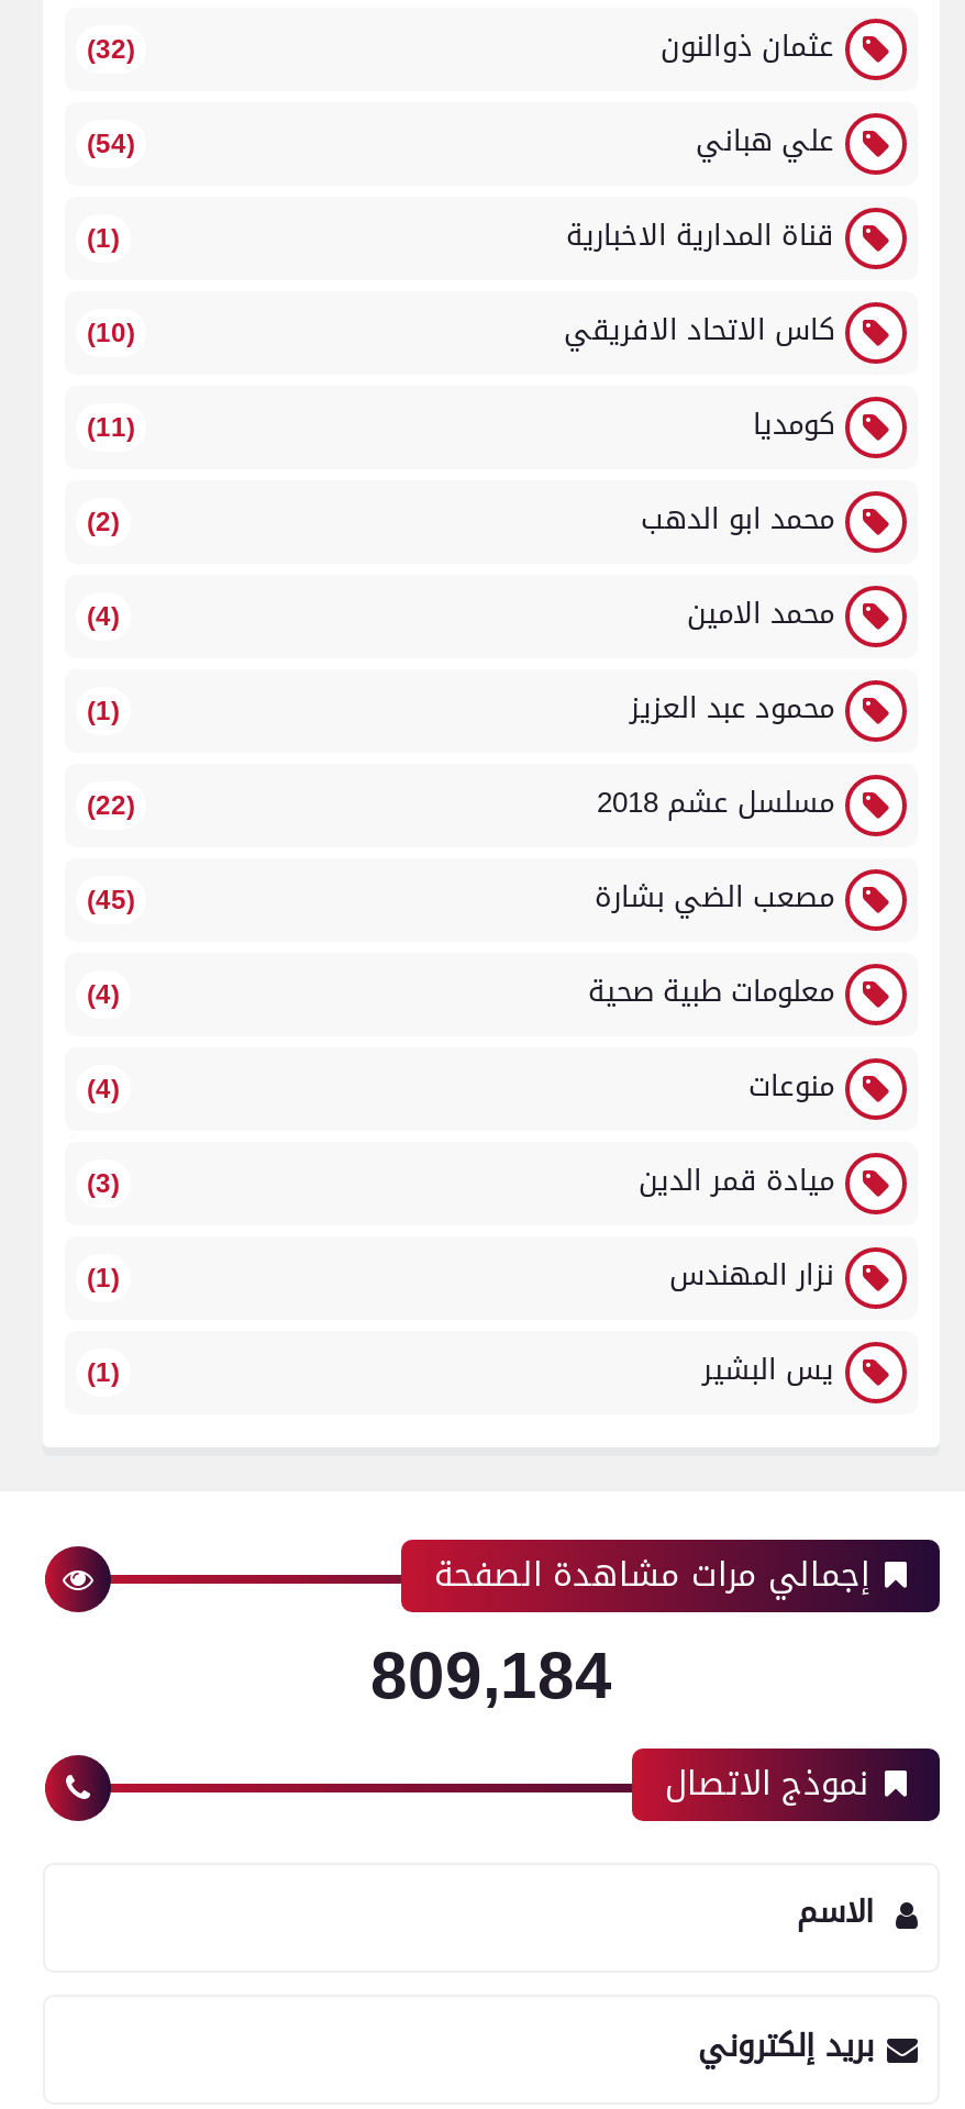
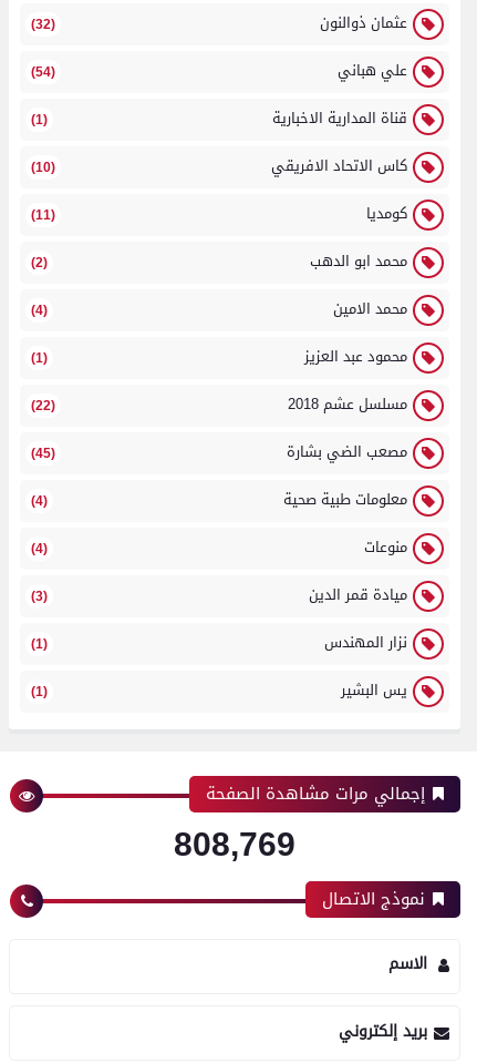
[370,1615,612,1738] 809,184 -> [174,814,295,876] 808,769

